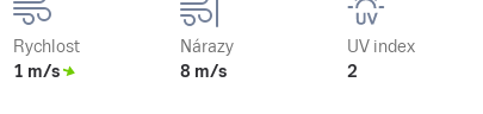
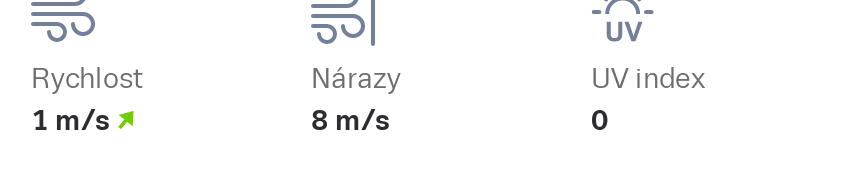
[347,62,358,81] 2 -> [591,104,609,136] 0

